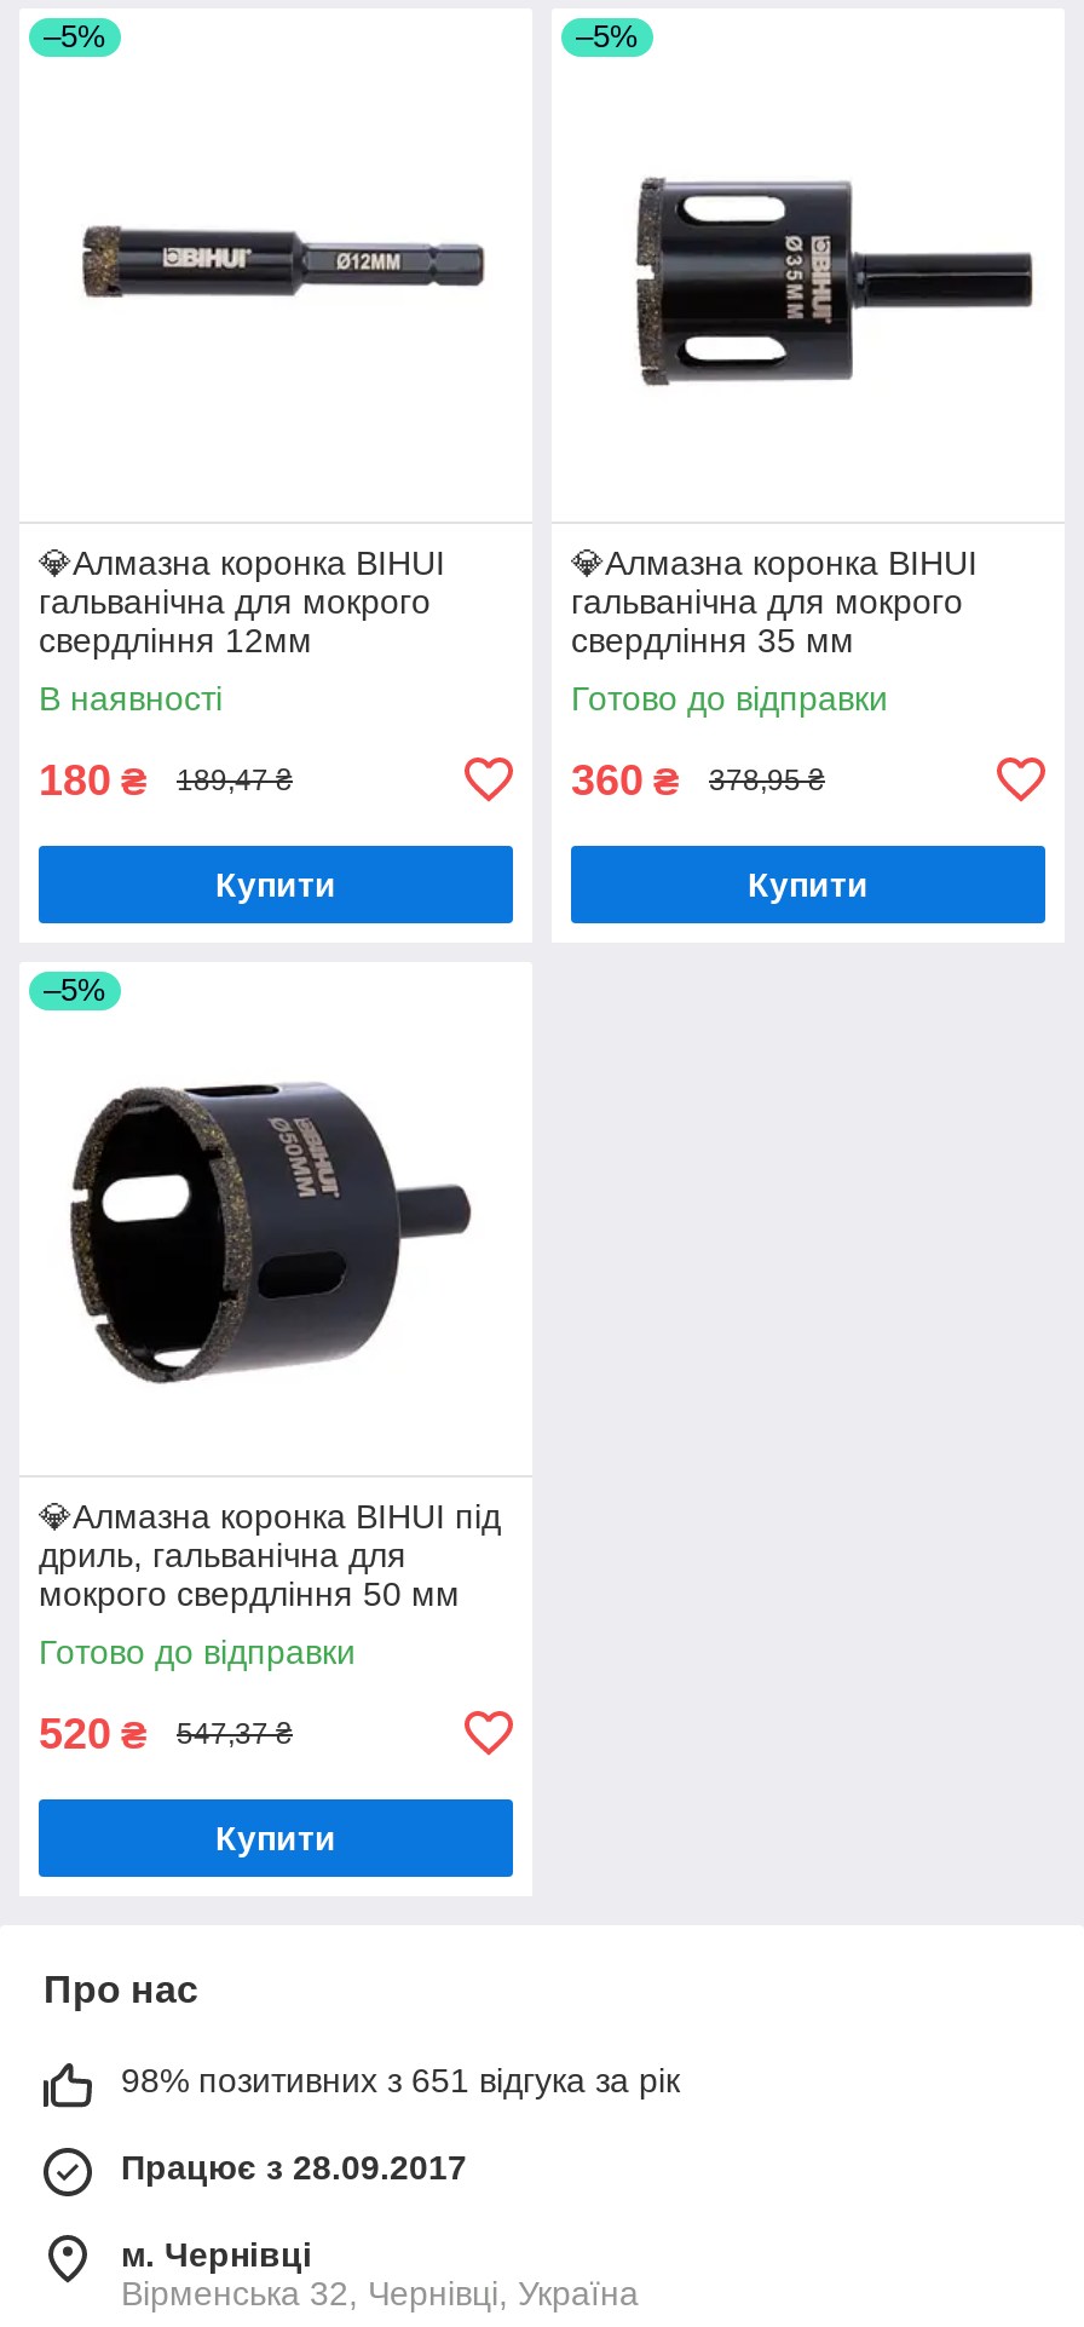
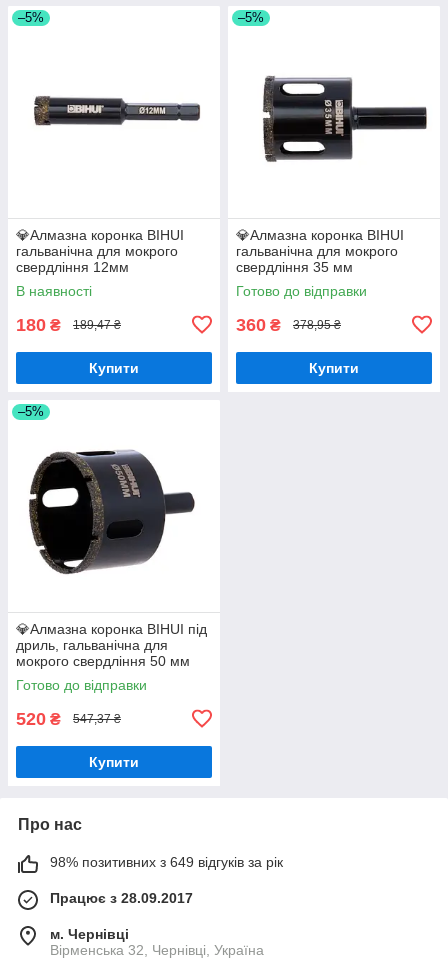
[121,2060,680,2099] 98% позитивних з 651 відгука за рік -> [50,854,283,870] 98% позитивних з 649 відгуків за рік

